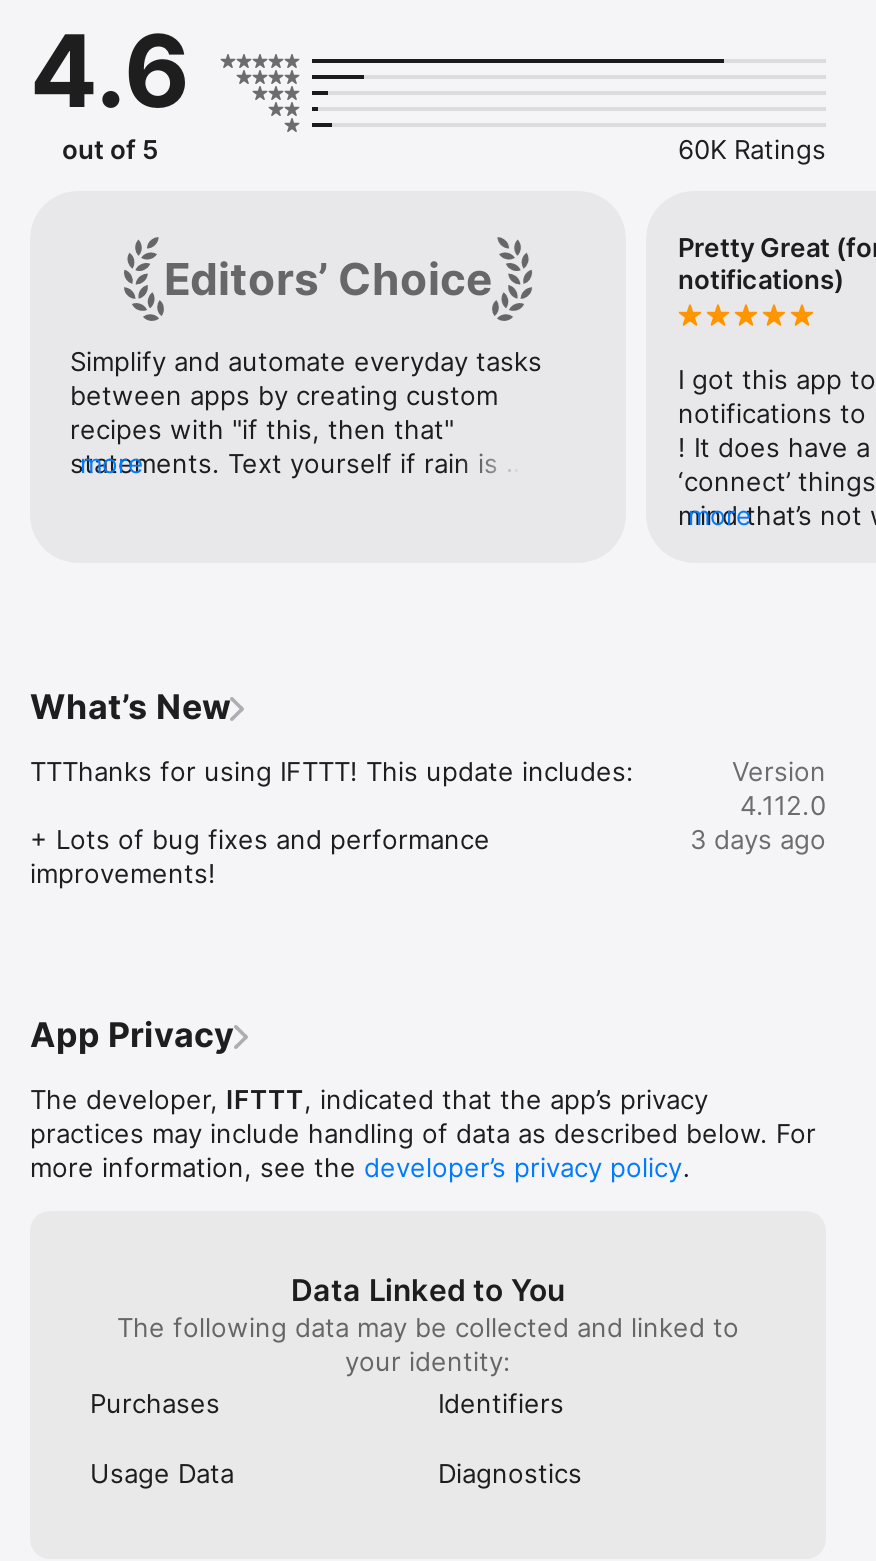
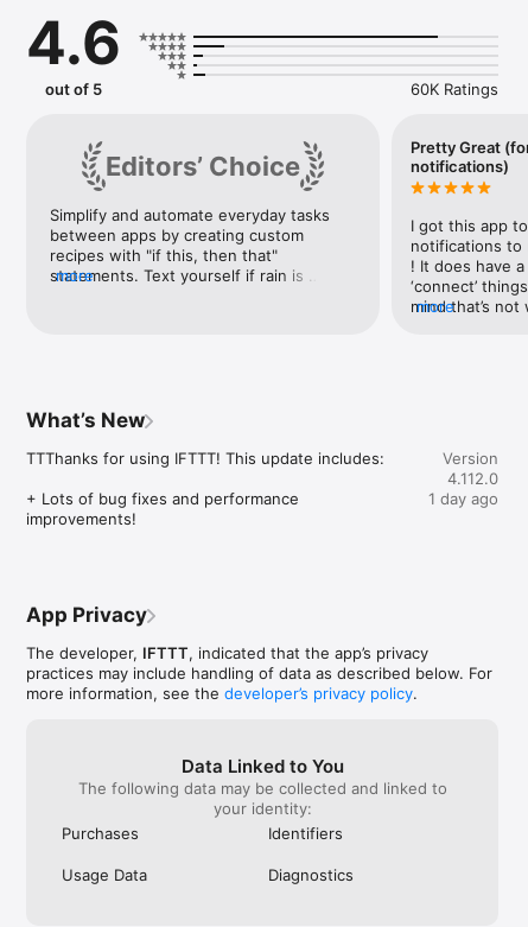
[690,823,826,855] 3 days ago -> [428,489,498,508] 1 day ago

